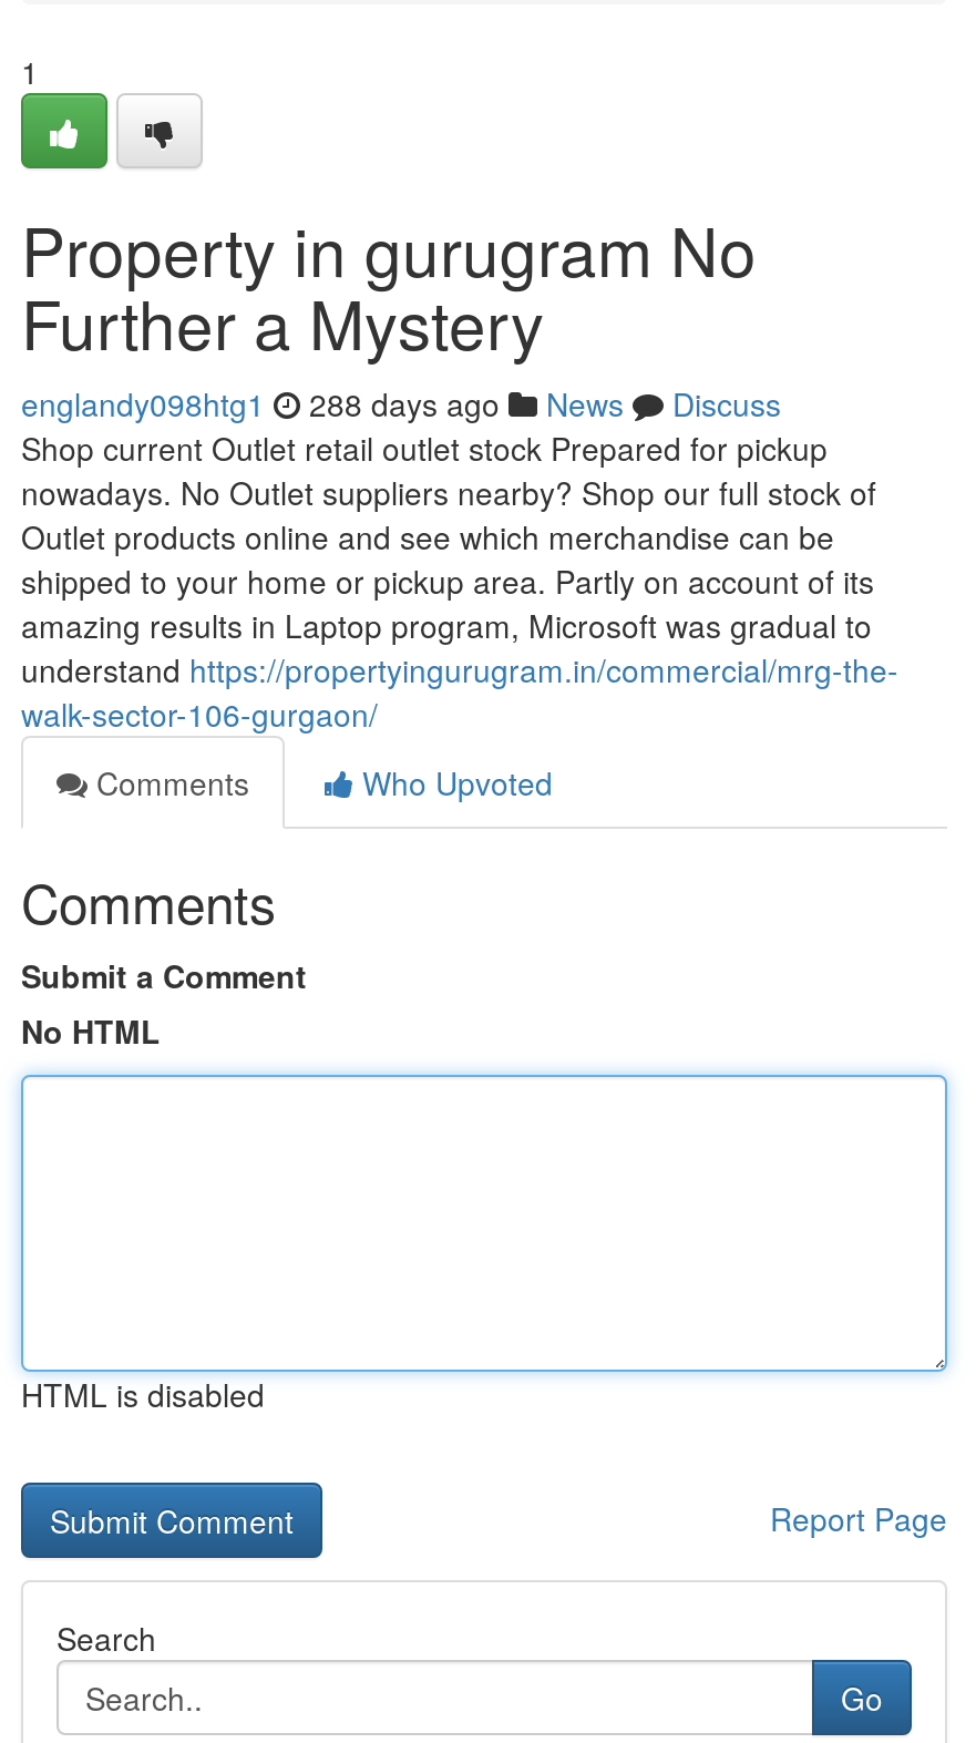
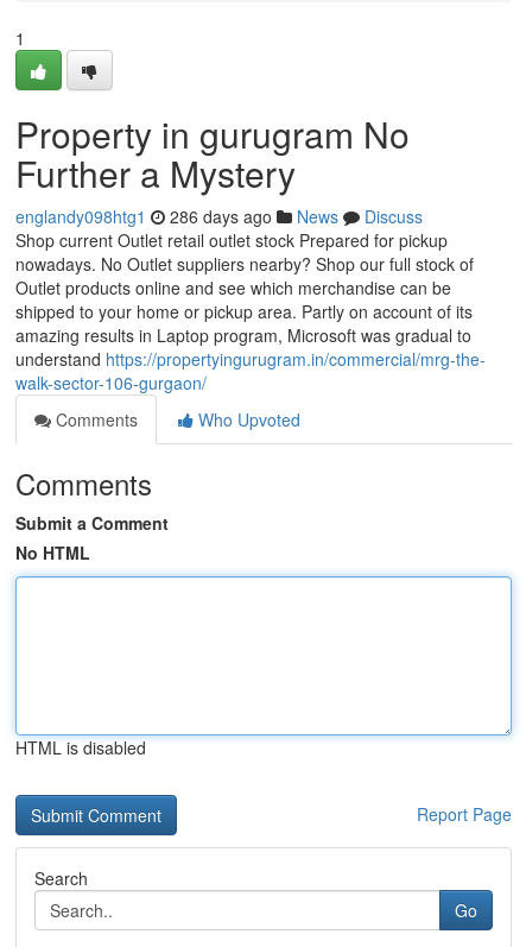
[21,381,781,426] englandy098htg1 288 days ago News Discuss -> [15,204,423,228] englandy098htg1 286 days ago News Discuss

